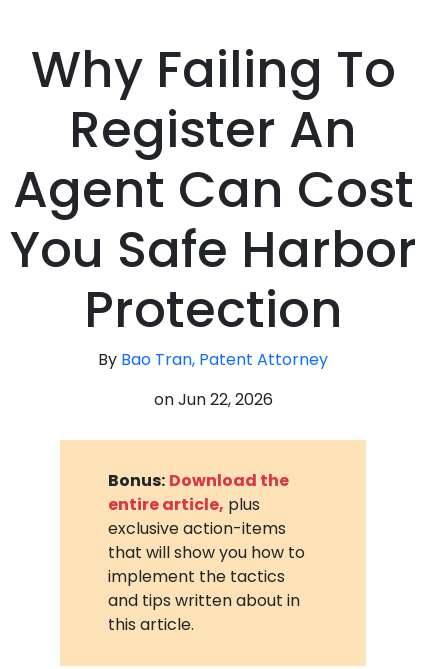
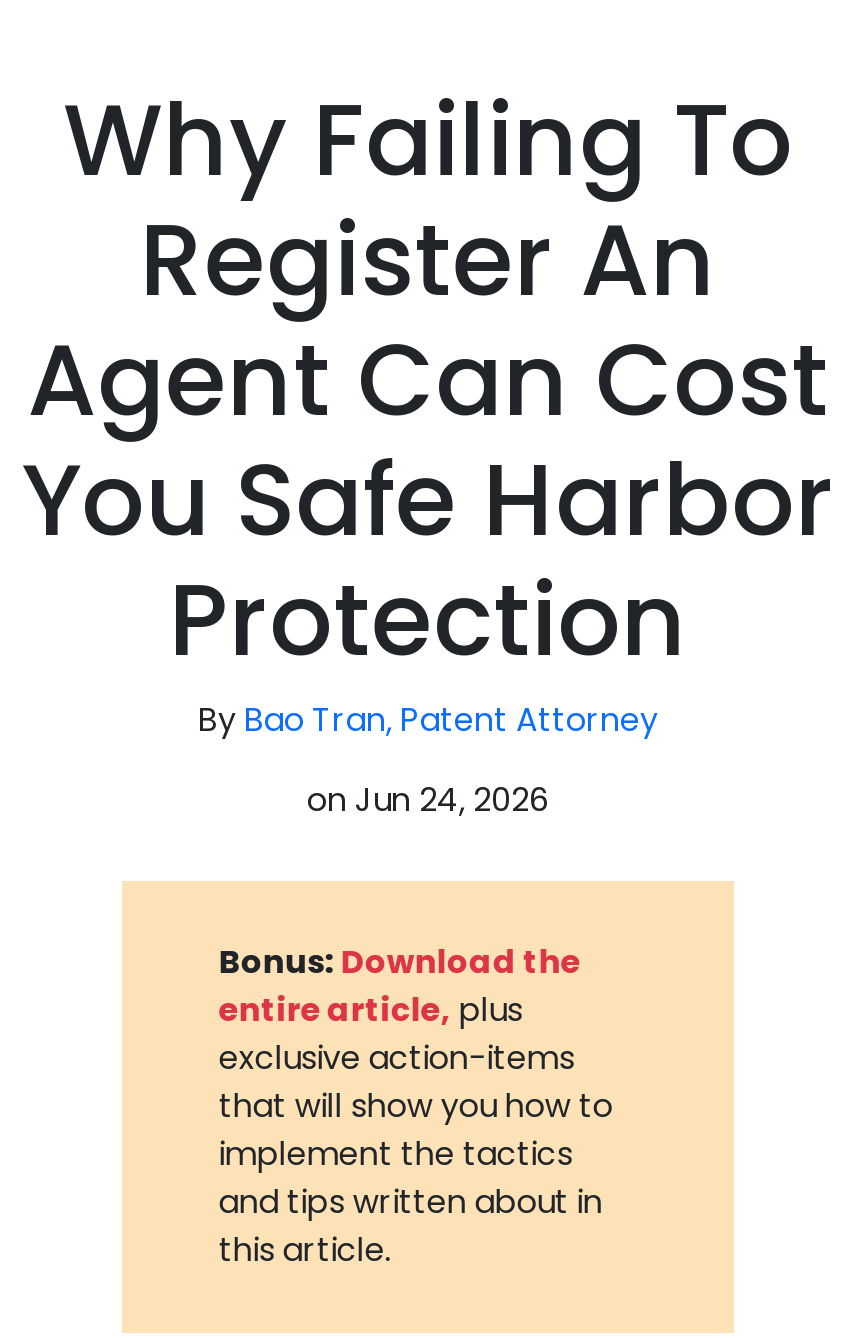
[153,388,272,411] on Jun 22, 2026 -> [307,777,549,823] on Jun 24, 2026

